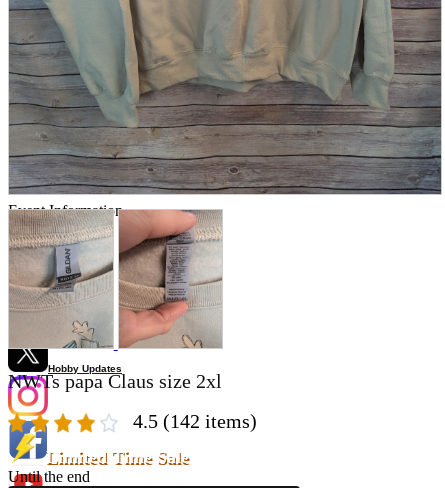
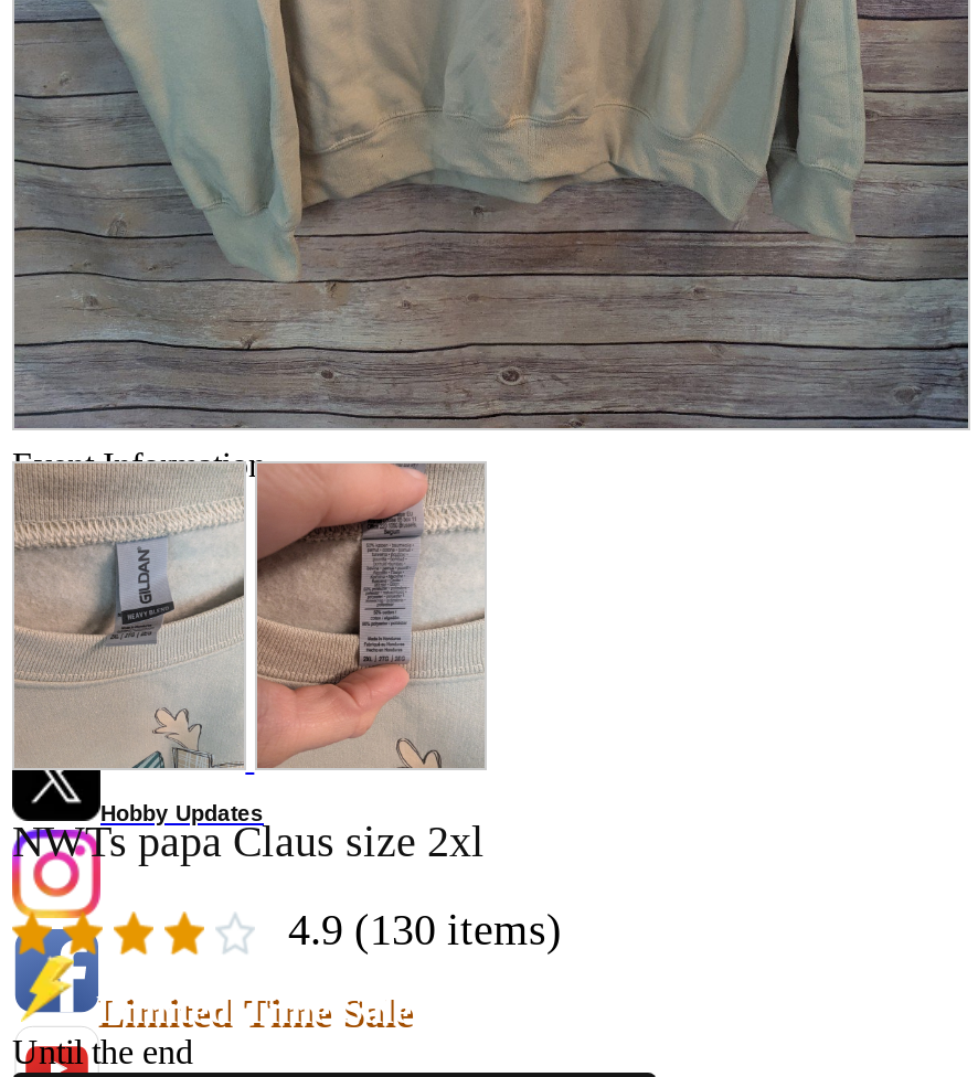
[128,410,257,432] 4.5 (142 items) -> [277,904,562,953] 4.9 (130 items)

